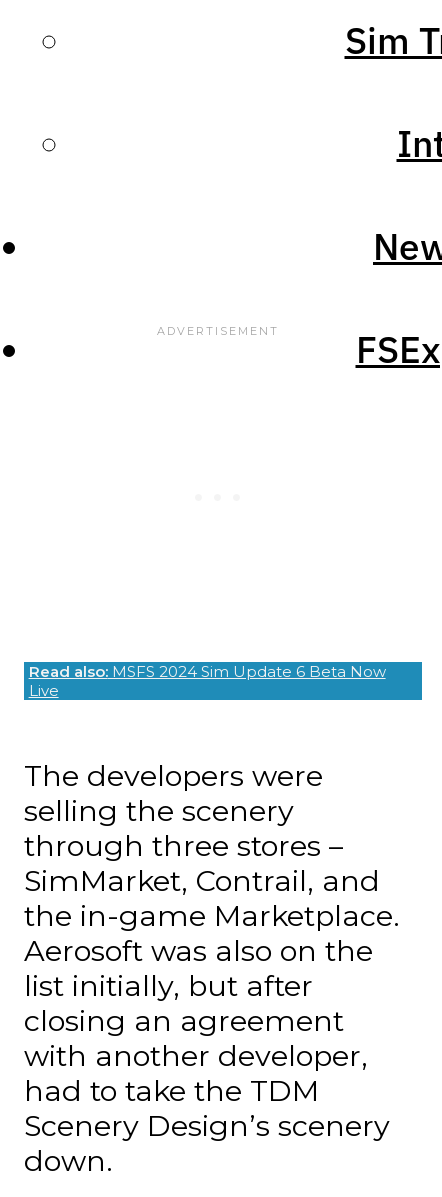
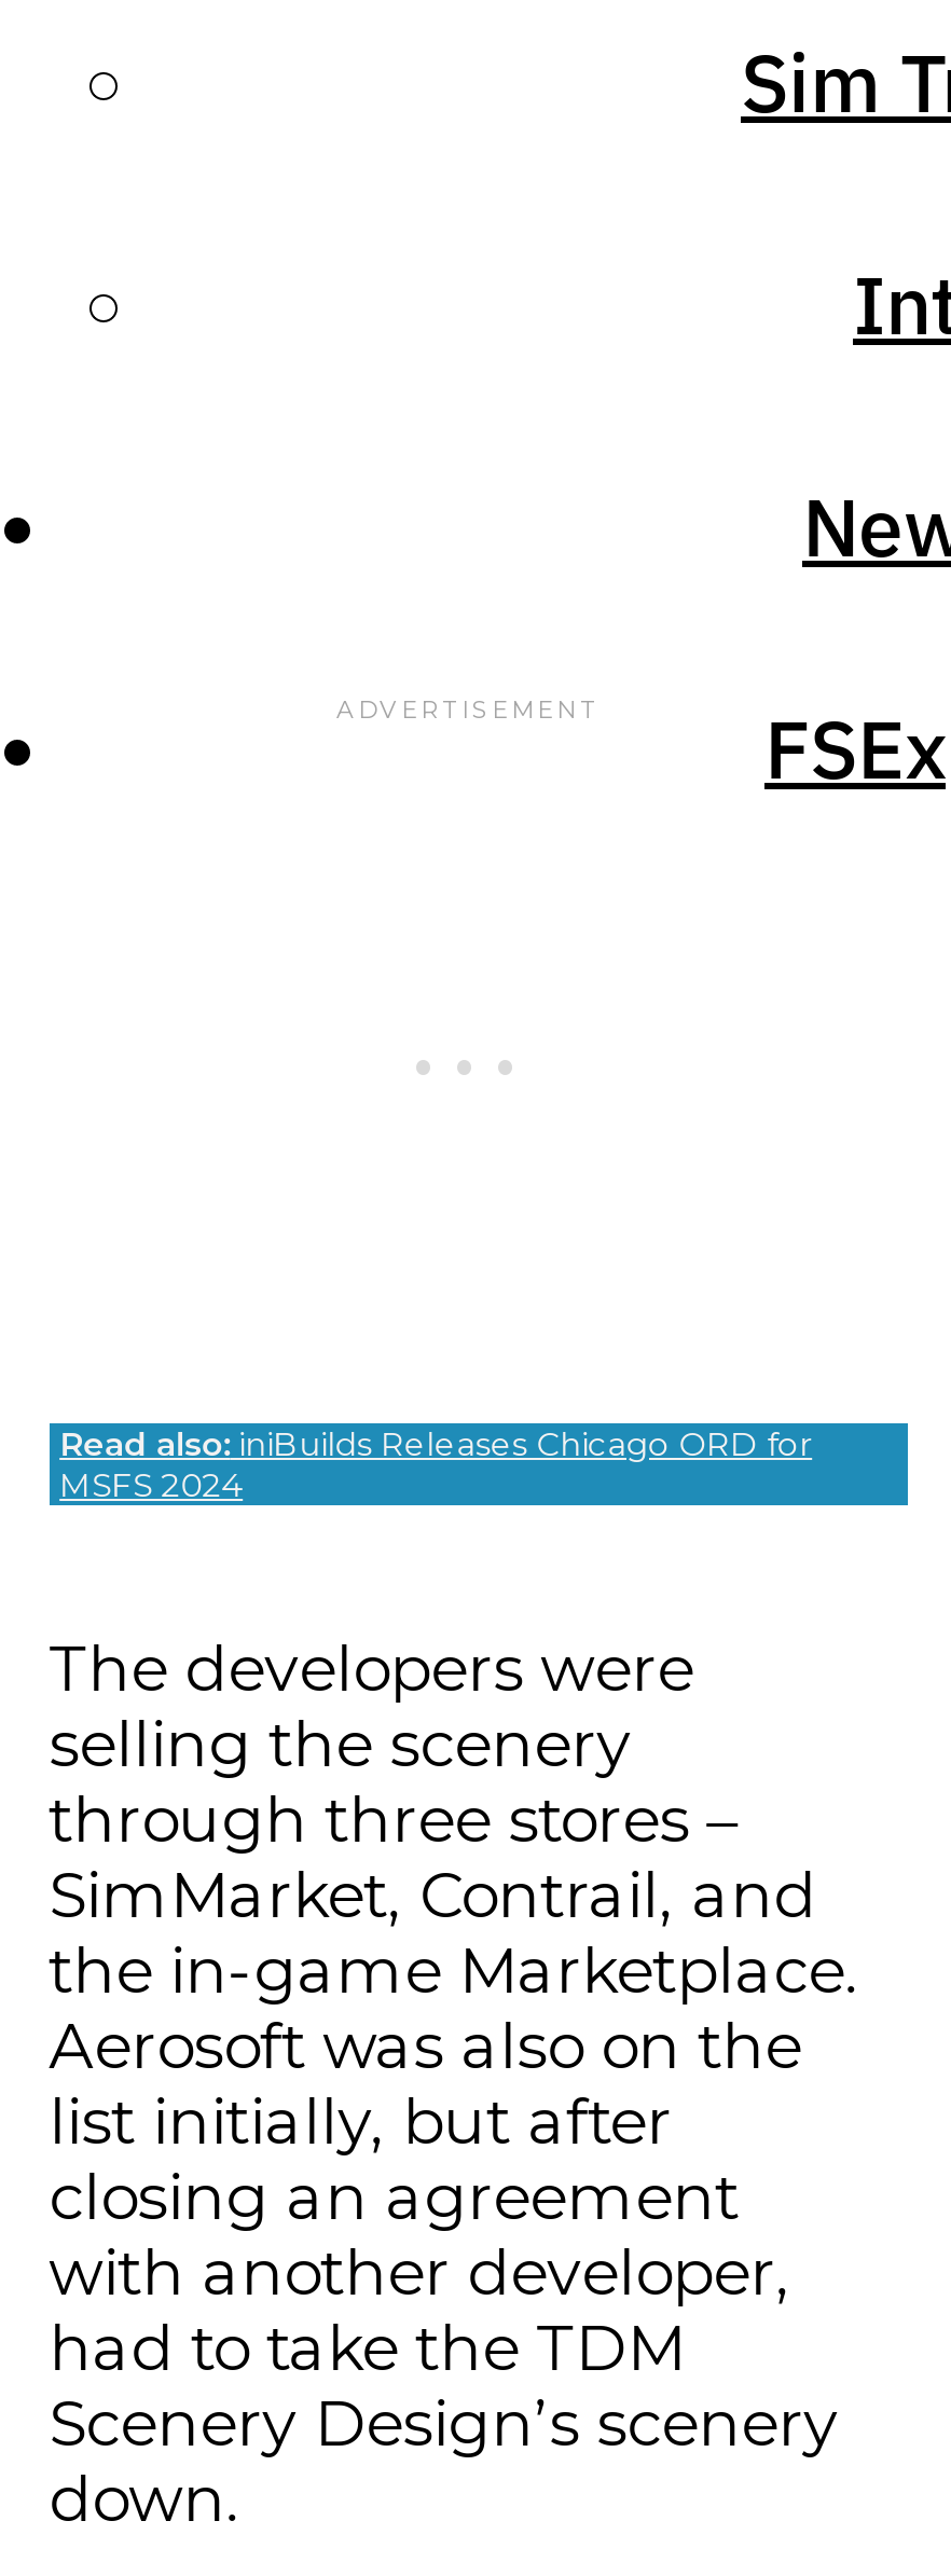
[29,662,386,700] Read also:MSFS 2024 Sim Update 6 Beta Now | Live -> [60,1423,812,1505] Read also:iniBuilds Releases Chicago ORD for | MSFS 2024

